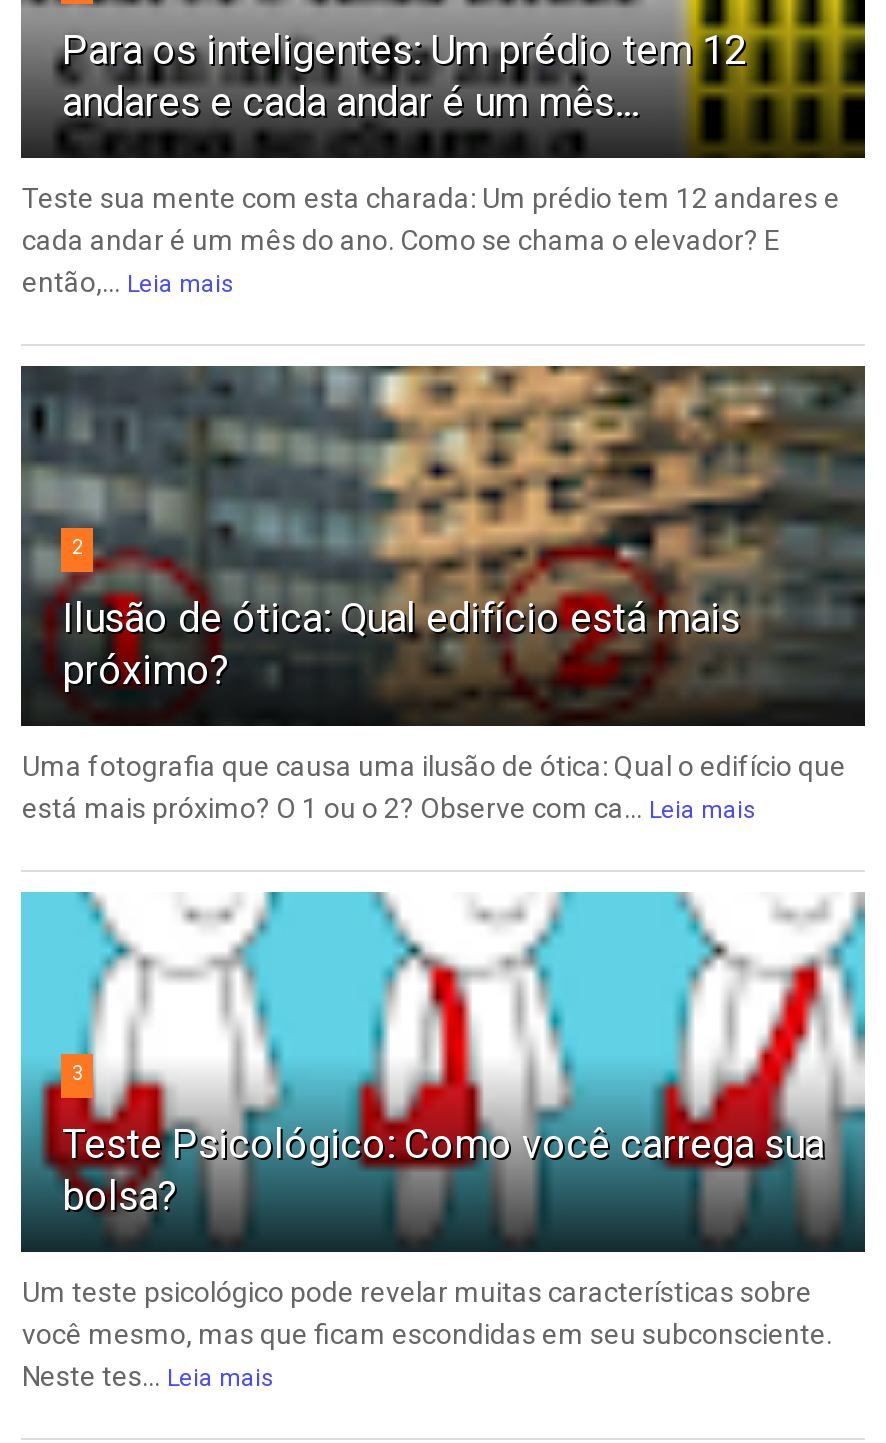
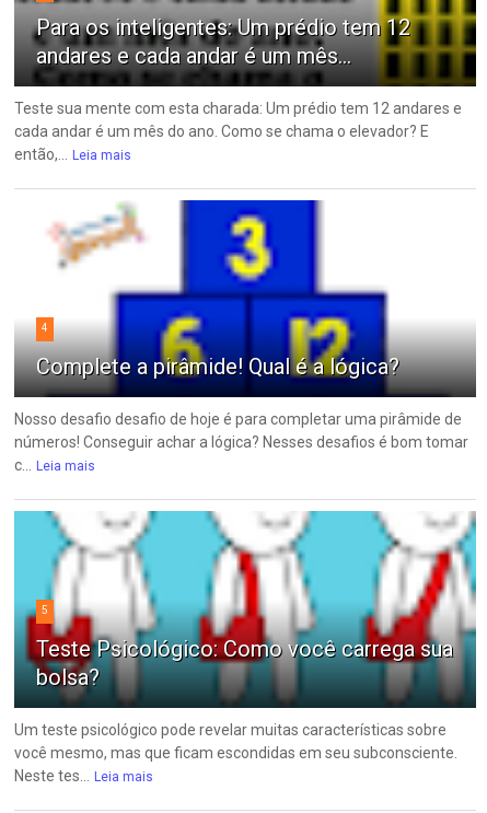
[19,364,867,694] [image] | 2 -> [14,199,476,397] [image] | 4
[62,595,740,695] Ilusão de ótica: Qual edifício está mais | próximo? -> [37,354,400,380] Complete a pirâmide! Qual é a lógica?
[22,751,846,825] Uma fotografia que causa uma ilusão de ótica: Qual o edifício que | está mais próximo? O 1 ou o 2? Observe com ca... Leia mais -> [15,411,469,474] Nosso desafio desafio de hoje é para completar uma pirâmide de | números! Conseguir achar a lógica? Nesses desafios é bom tomar | c... Leia mais
[72,1063,84,1085] 3 -> [42,604,49,616] 5

